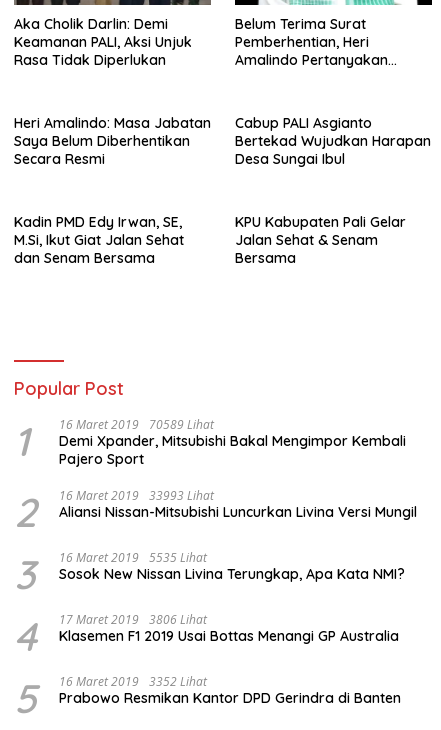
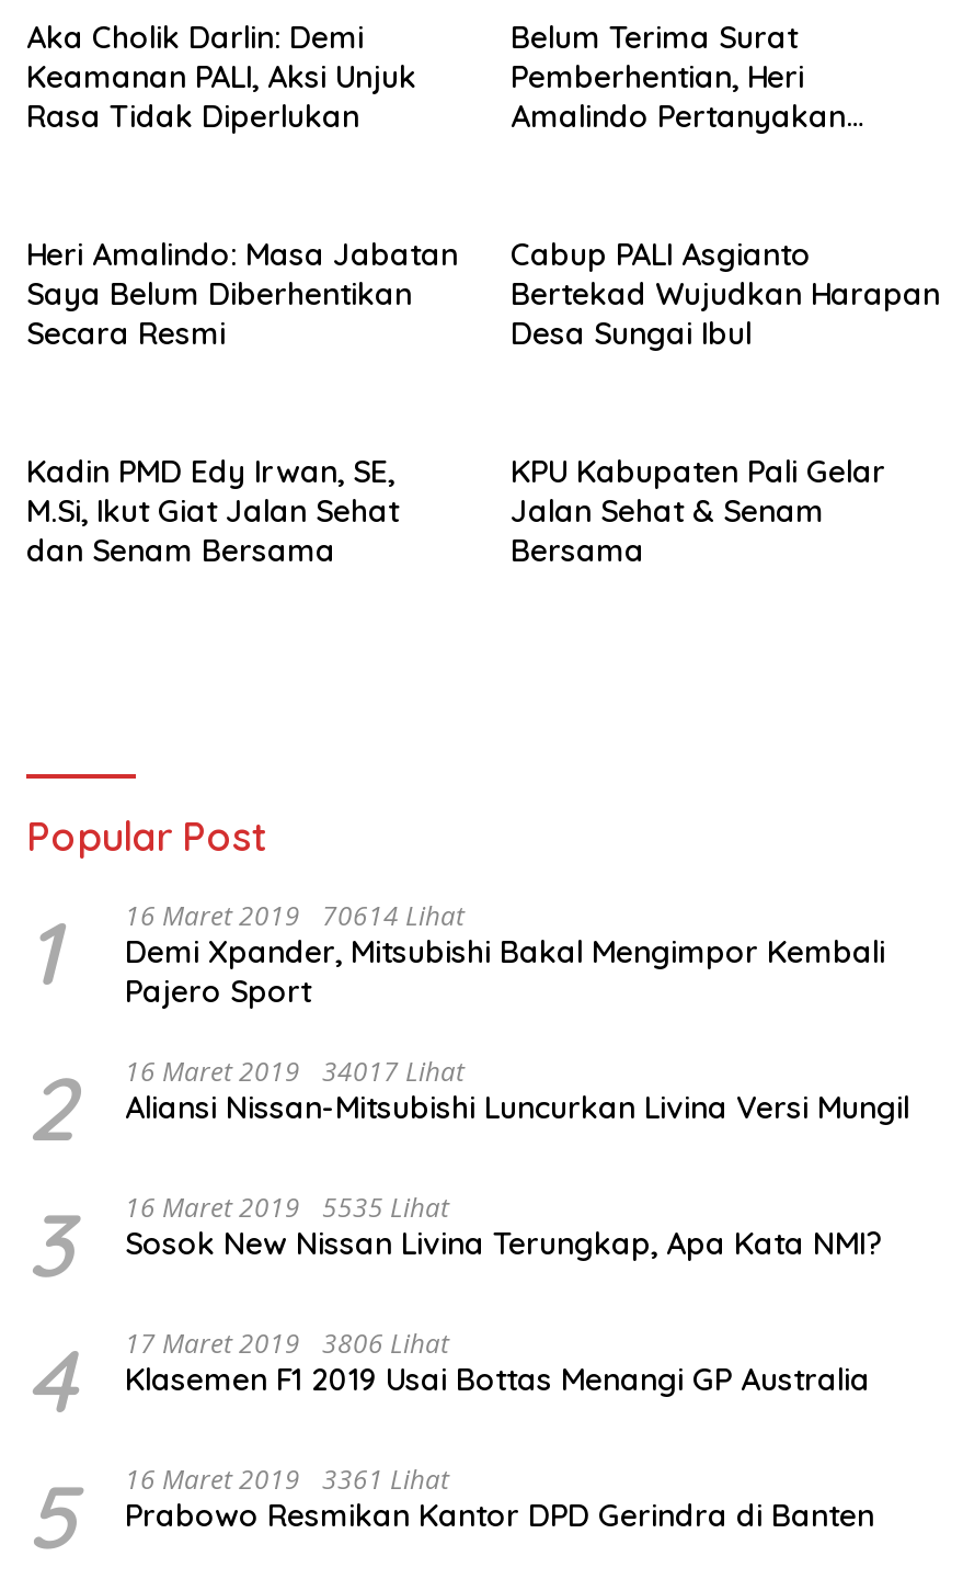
[14,416,406,468] 1 16 Maret 2019 70589 Lihat Demi Xpander, Mitsubishi Bakal Mengimpor Kembali Pajero Sport -> [26,895,885,1009] 1 16 Maret 2019 70614 Lihat Demi Xpander, Mitsubishi Bakal Mengimpor Kembali Pajero Sport
[14,487,417,537] 2 16 Maret 2019 33993 Lihat Aliansi Nissan-Mitsubishi Luncurkan Livina Versi Mungil -> [26,1051,909,1161] 2 16 Maret 2019 34017 Lihat Aliansi Nissan-Mitsubishi Luncurkan Livina Versi Mungil
[14,673,401,723] 5 16 Maret 2019 3352 Lihat Prabowo Resmikan Kantor DPD Gerindra di Banten -> [26,1459,874,1569] 5 16 Maret 2019 3361 Lihat Prabowo Resmikan Kantor DPD Gerindra di Banten

